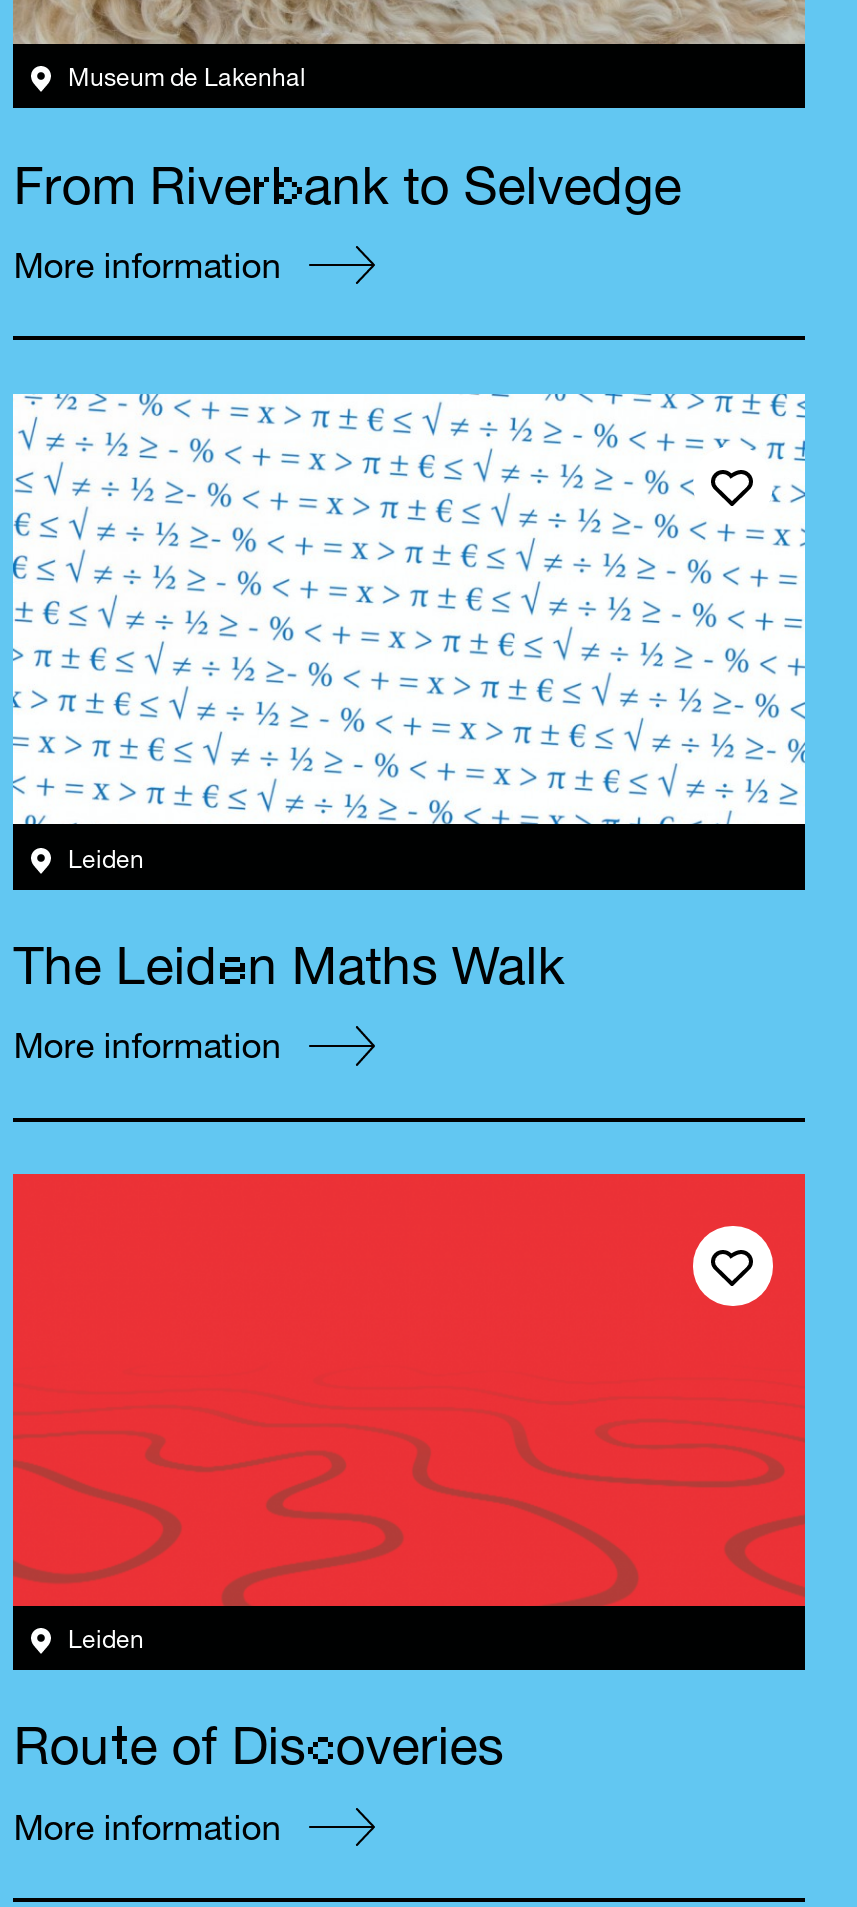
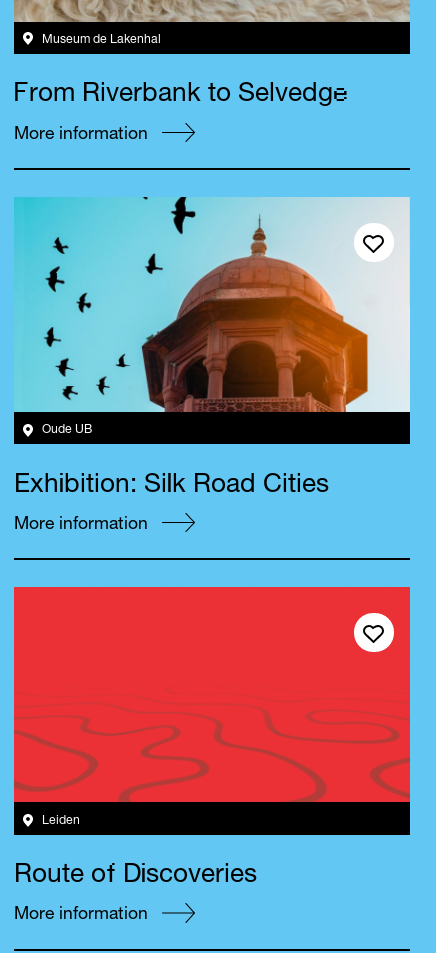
[11,392,805,875] [image] | Leiden -> [14,196,411,437] [image] | Oude UB
[13,941,565,999] The Leiden Maths Walk -> [14,470,329,499] Exhibition: Silk Road Cities

